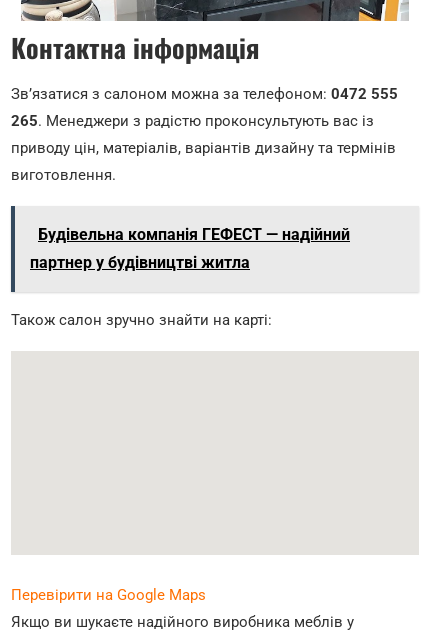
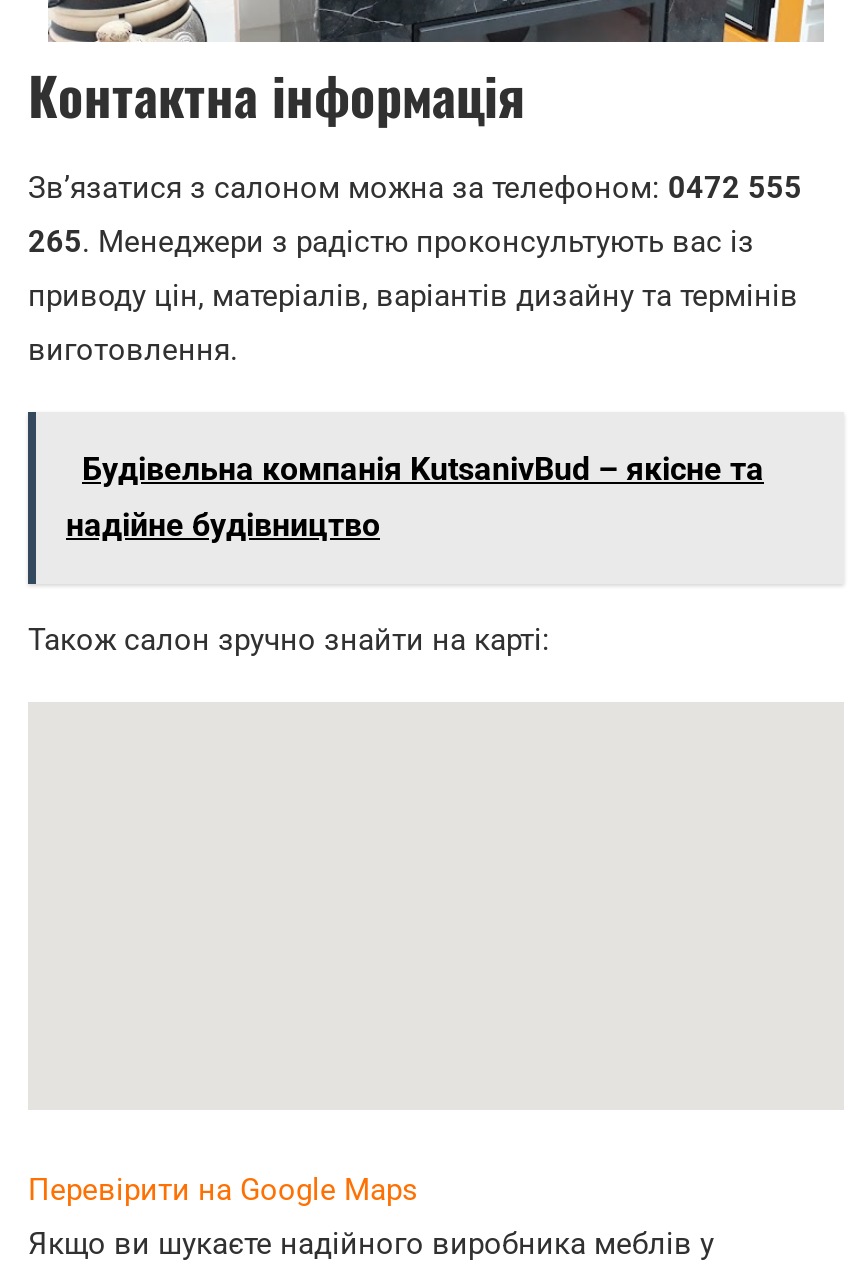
[38,225,350,244] Будівельна компанія ГЕФЕСТ — надійний -> [82,450,764,488] Будівельна компанія KutsanivBud – якісне та
[30,253,250,272] партнер у будівництві житла -> [66,506,380,544] надійне будівництво

